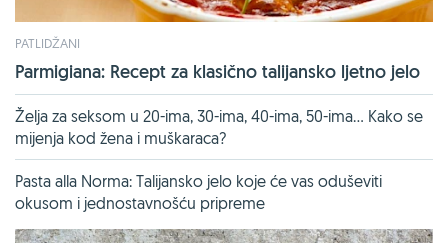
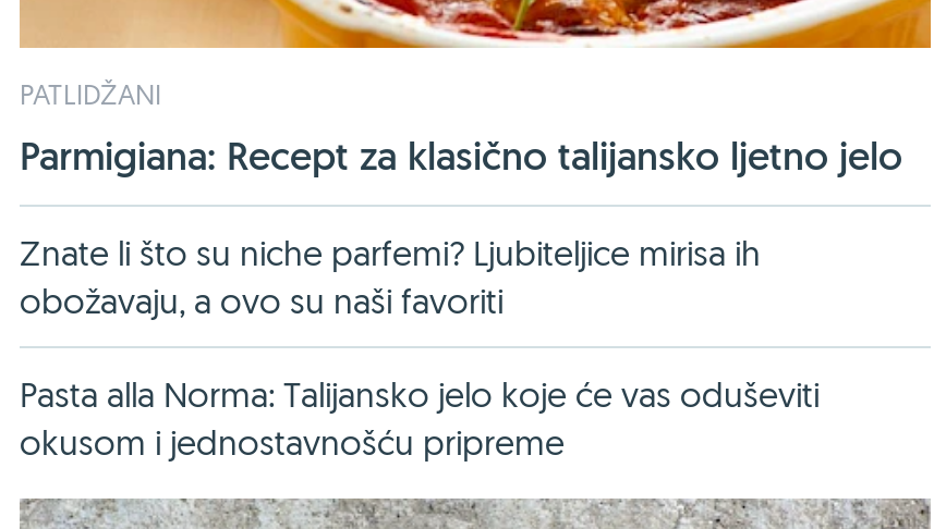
[15,106,423,148] Želja za seksom u 20-ima, 30-ima, 40-ima, 50-ima... Kako se | mijenja kod žena i muškaraca? -> [20,230,761,321] Znate li što su niche parfemi? Ljubiteljice mirisa ih | obožavaju, a ovo su naši favoriti

